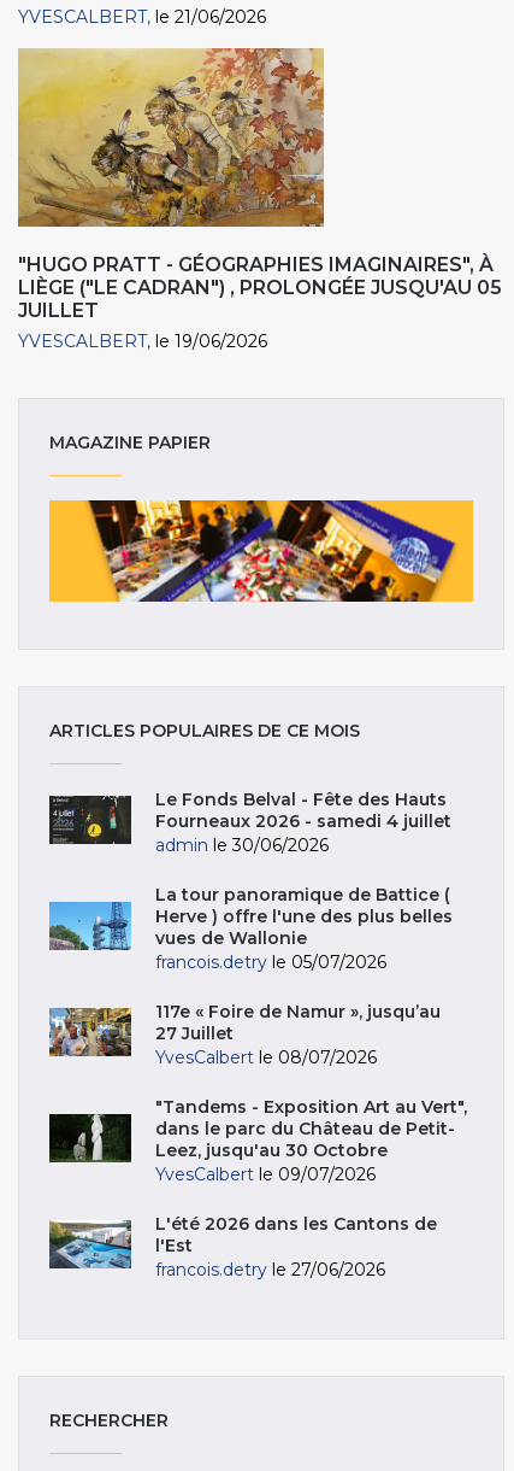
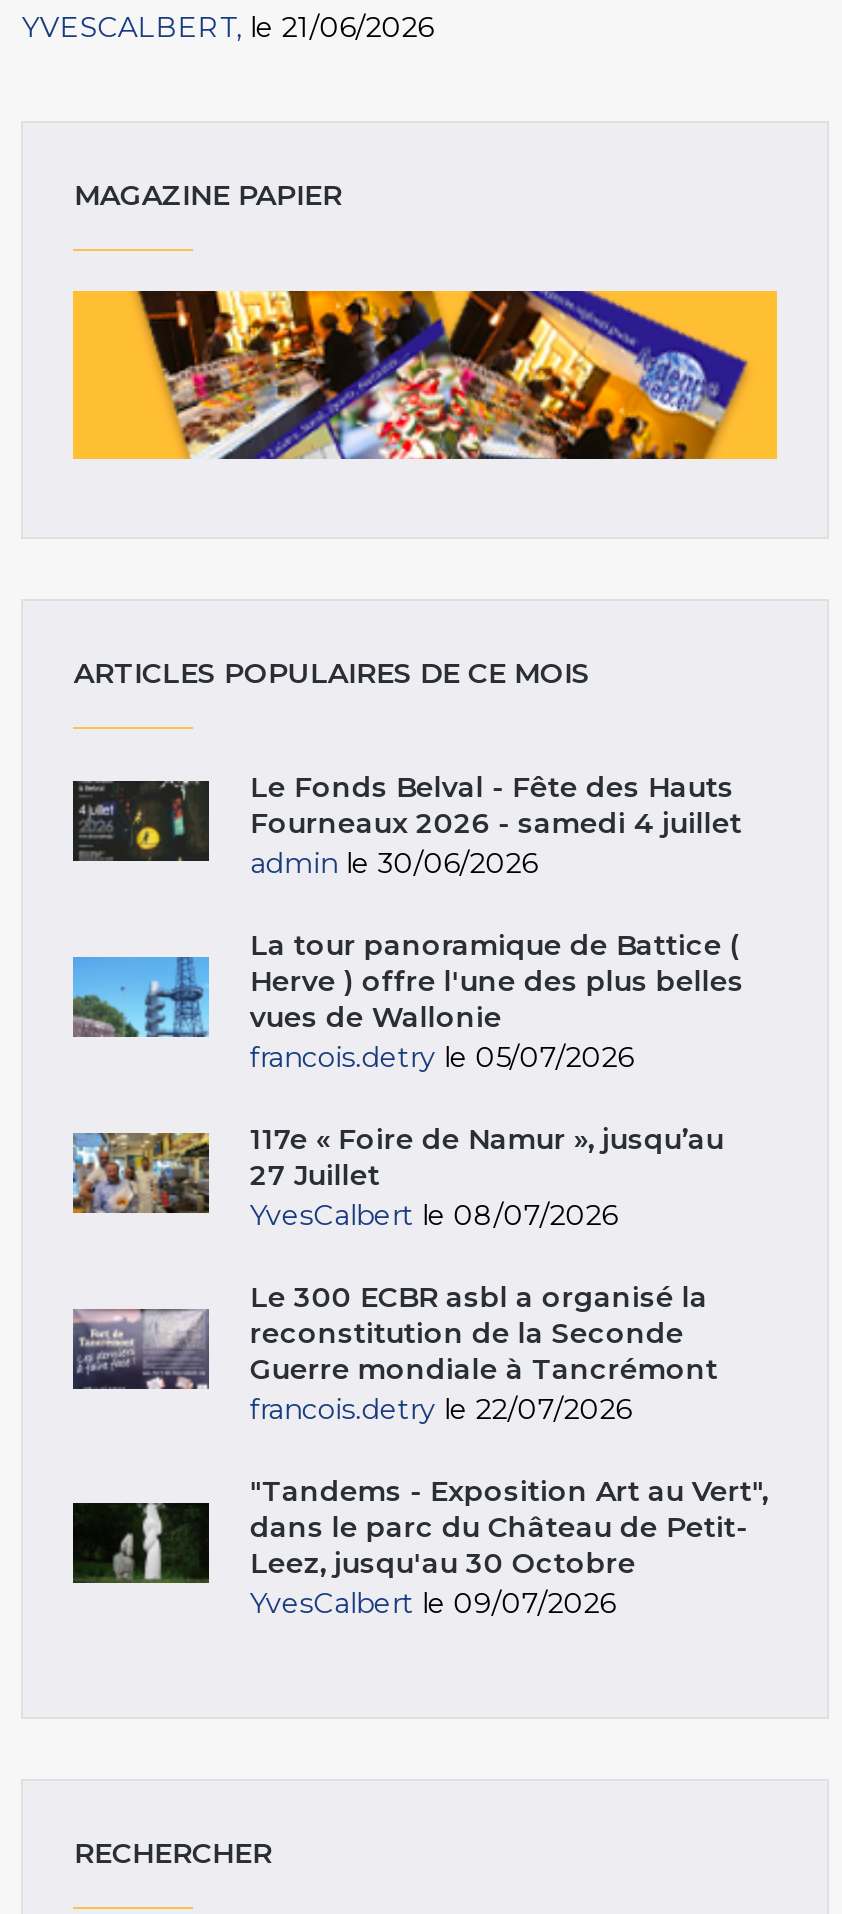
[17,47,502,353] [image] | "HUGO PRATT - GÉOGRAPHIES IMAGINAIRES", À | LIÈGE ("LE CADRAN") , PROLONGÉE JUSQU'AU 05 | JUILLET | YVESCALBERT le 19/06/2026 -> none
moved [50,431,457,1068] -> [74,176,751,1232]: [image] | MAGAZINE PAPIER | ARTICLES POPULAIRES DE CE MOIS | ... | 27 Juillet | YvesCalbert le 08/07/2026
none -> [73,1278,718,1426] [image] | Le 300 ECBR asbl a organisé la | reconstitution de la Seconde | Guerre mondiale à Tancrémont | francois.detry le 22/07/2026
[48,1213,437,1280] [image] | L'été 2026 dans les Cantons de | l'Est | francois.detry le 27/06/2026 -> none

